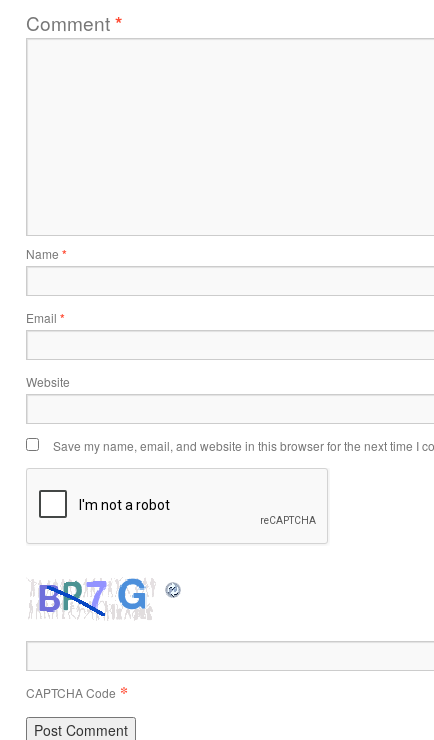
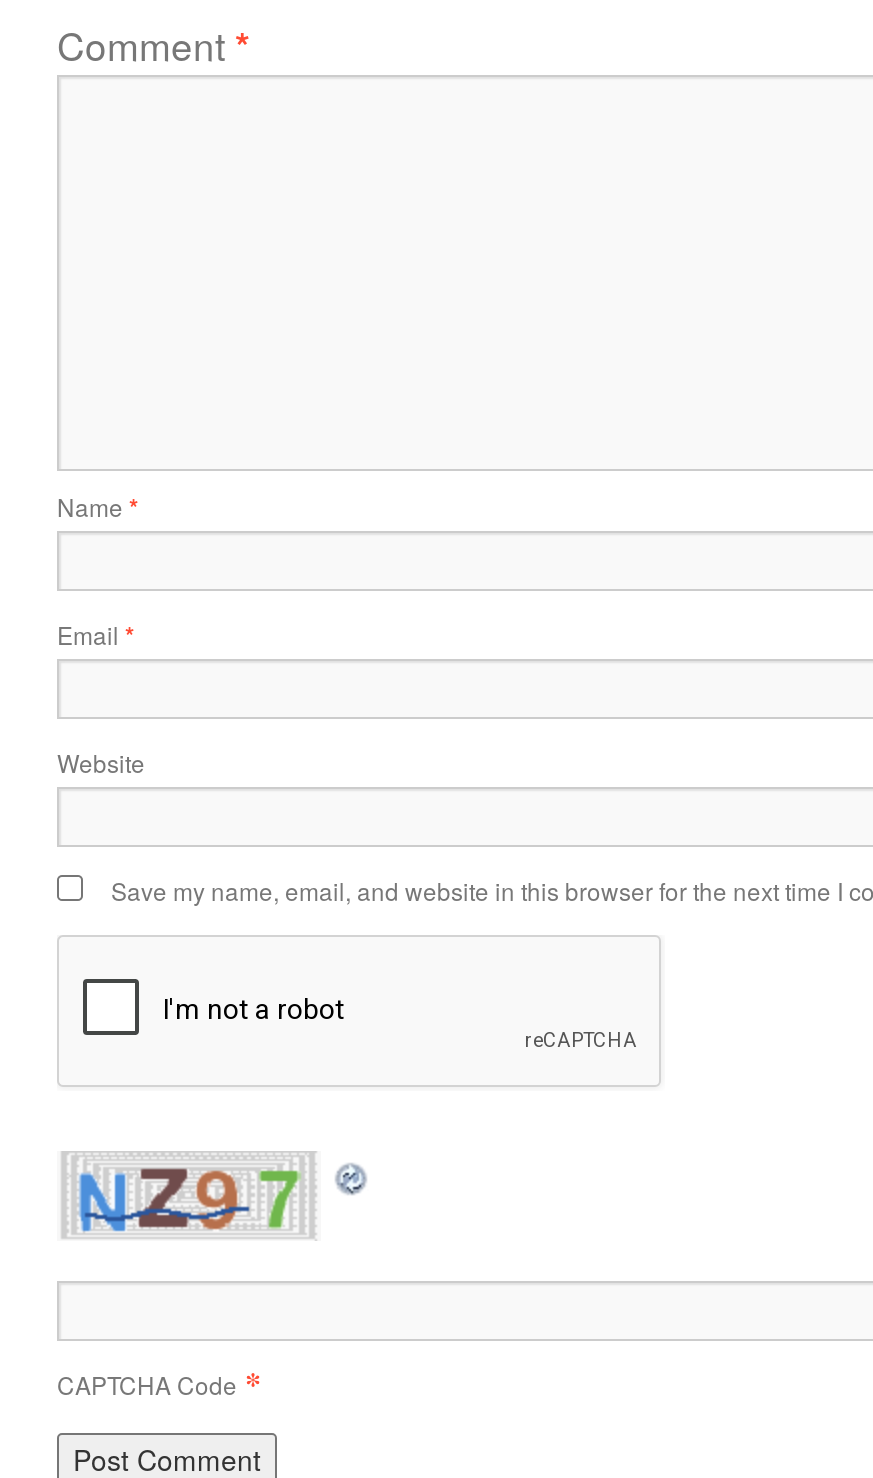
[28,576,156,620] [image] -> [59,1149,319,1241] [image]

